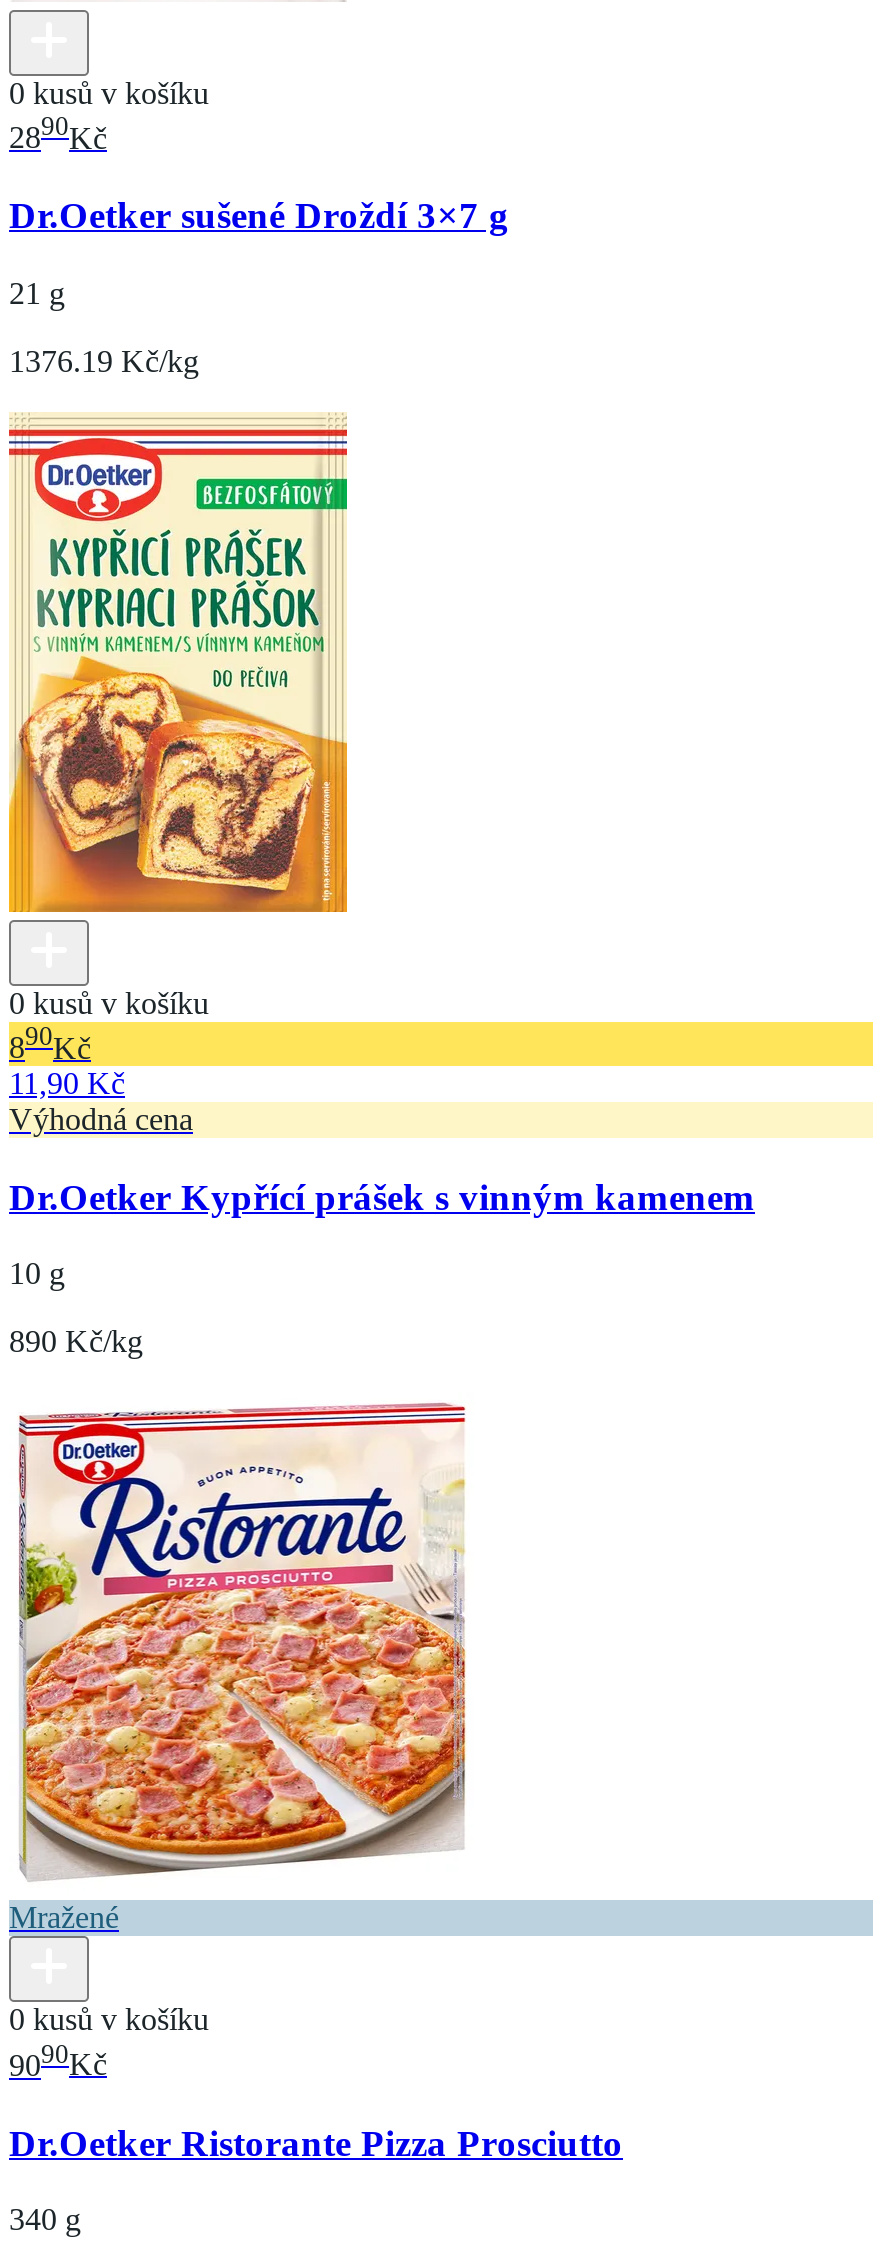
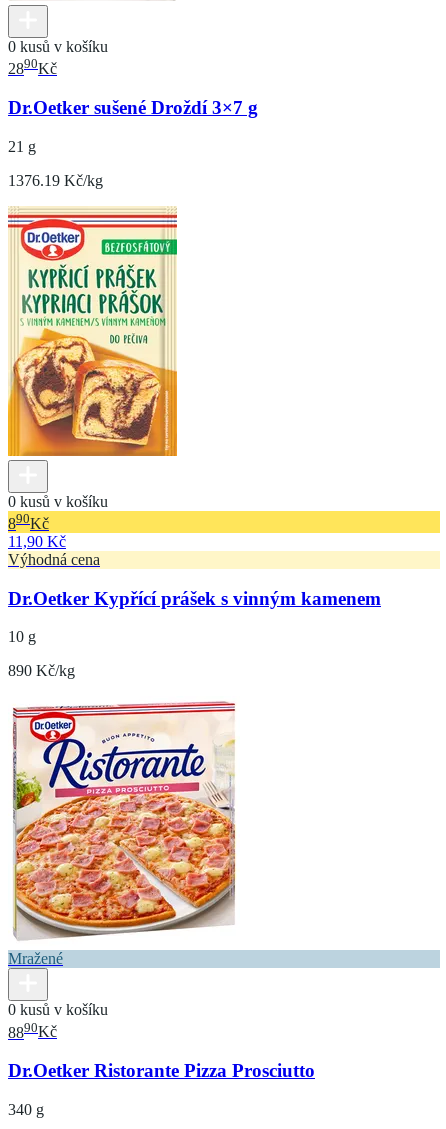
[9,2039,107,2081] 9090Kč -> [8,1019,57,1041] 8890Kč

